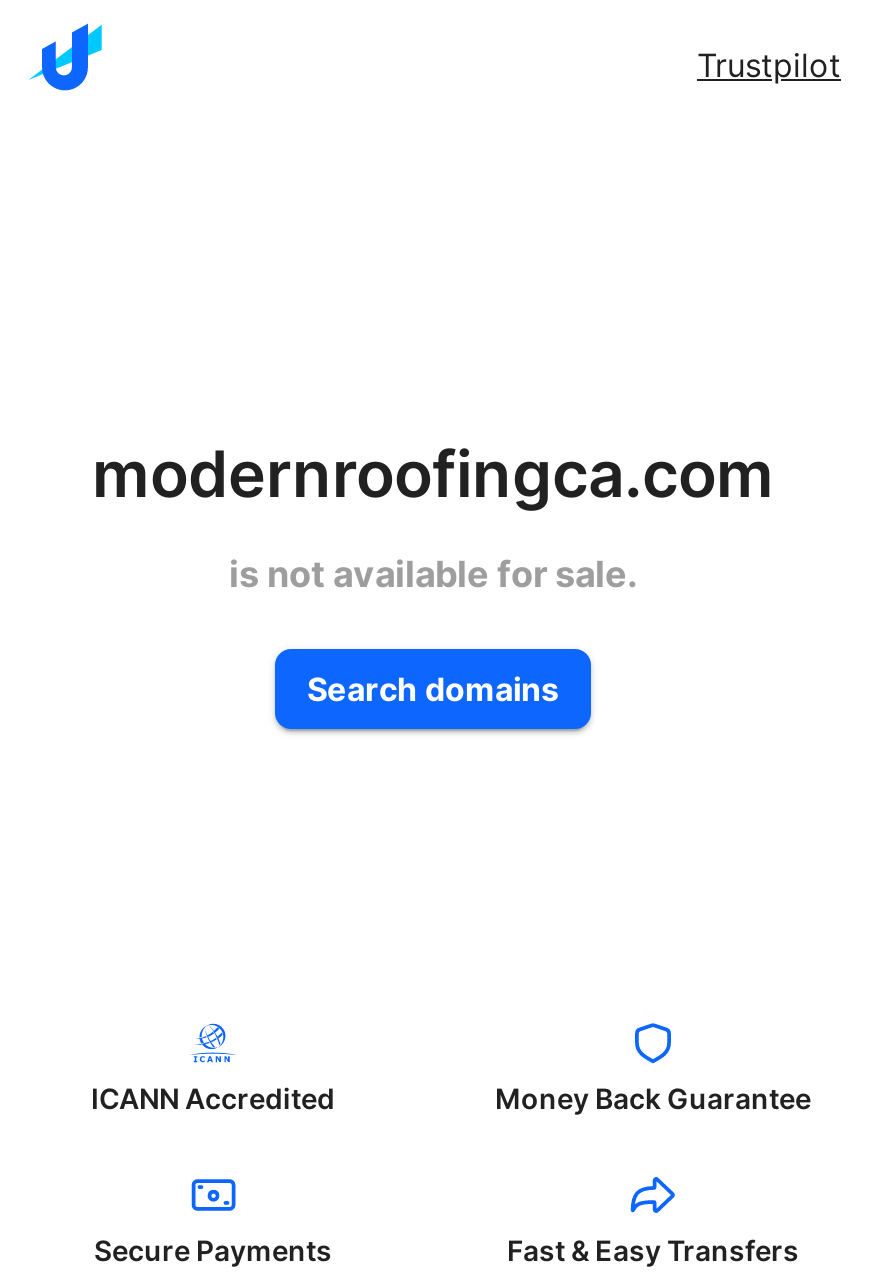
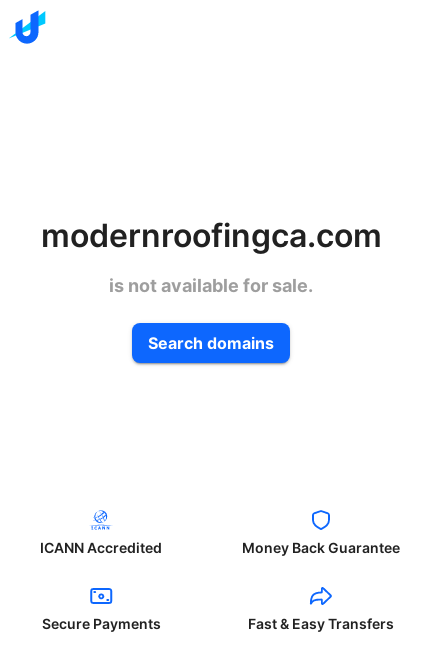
[697,45,841,85] Trustpilot -> none

